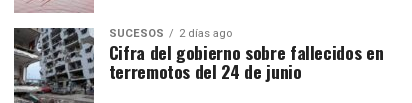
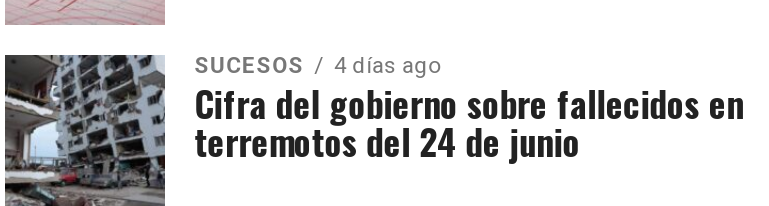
[109,27,232,40] SUCESOS 2 días ago -> [194,53,440,79] SUCESOS 4 días ago

